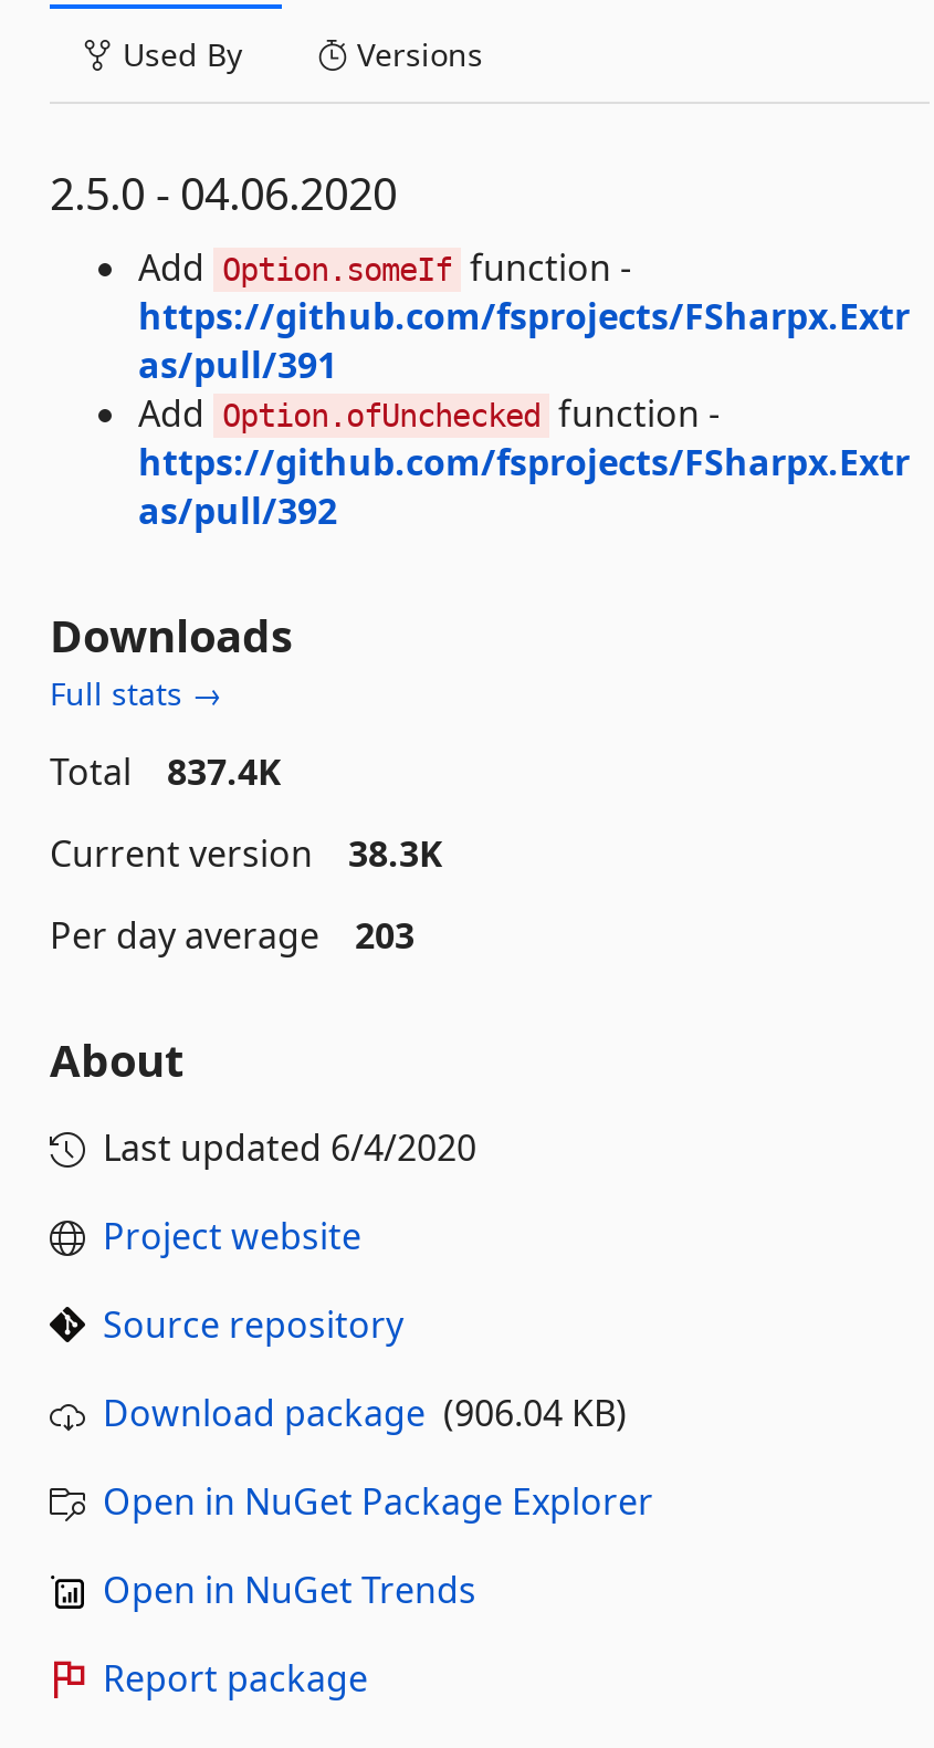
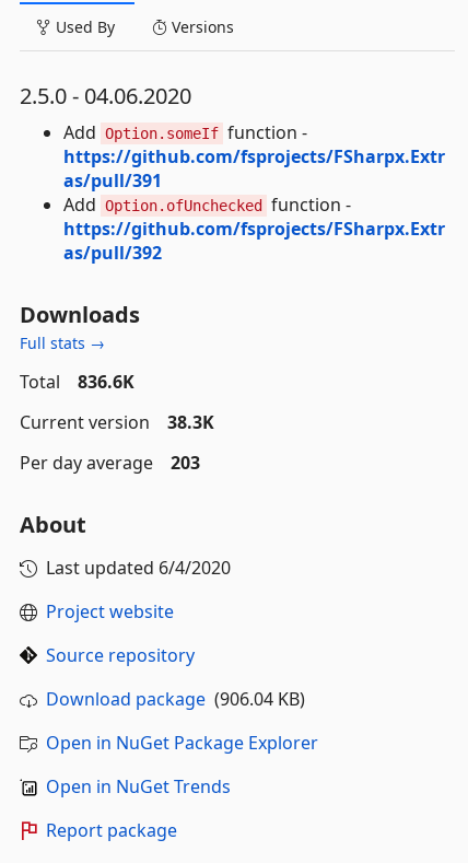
[50,747,282,796] Total 837.4K -> [20,370,134,394] Total 836.6K

